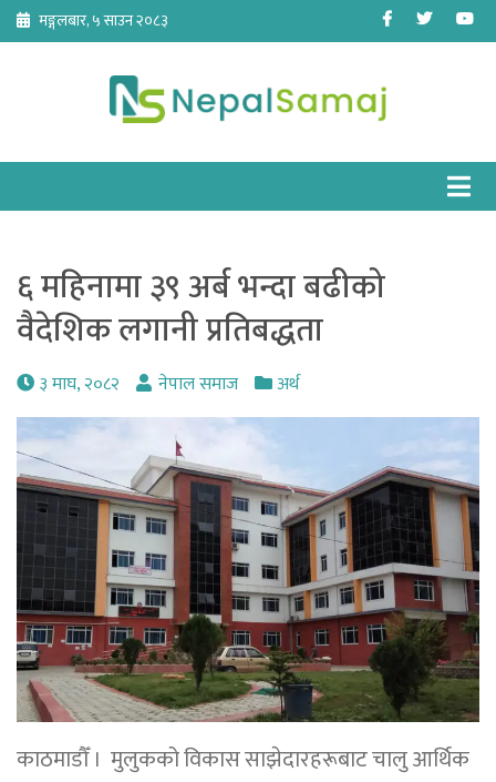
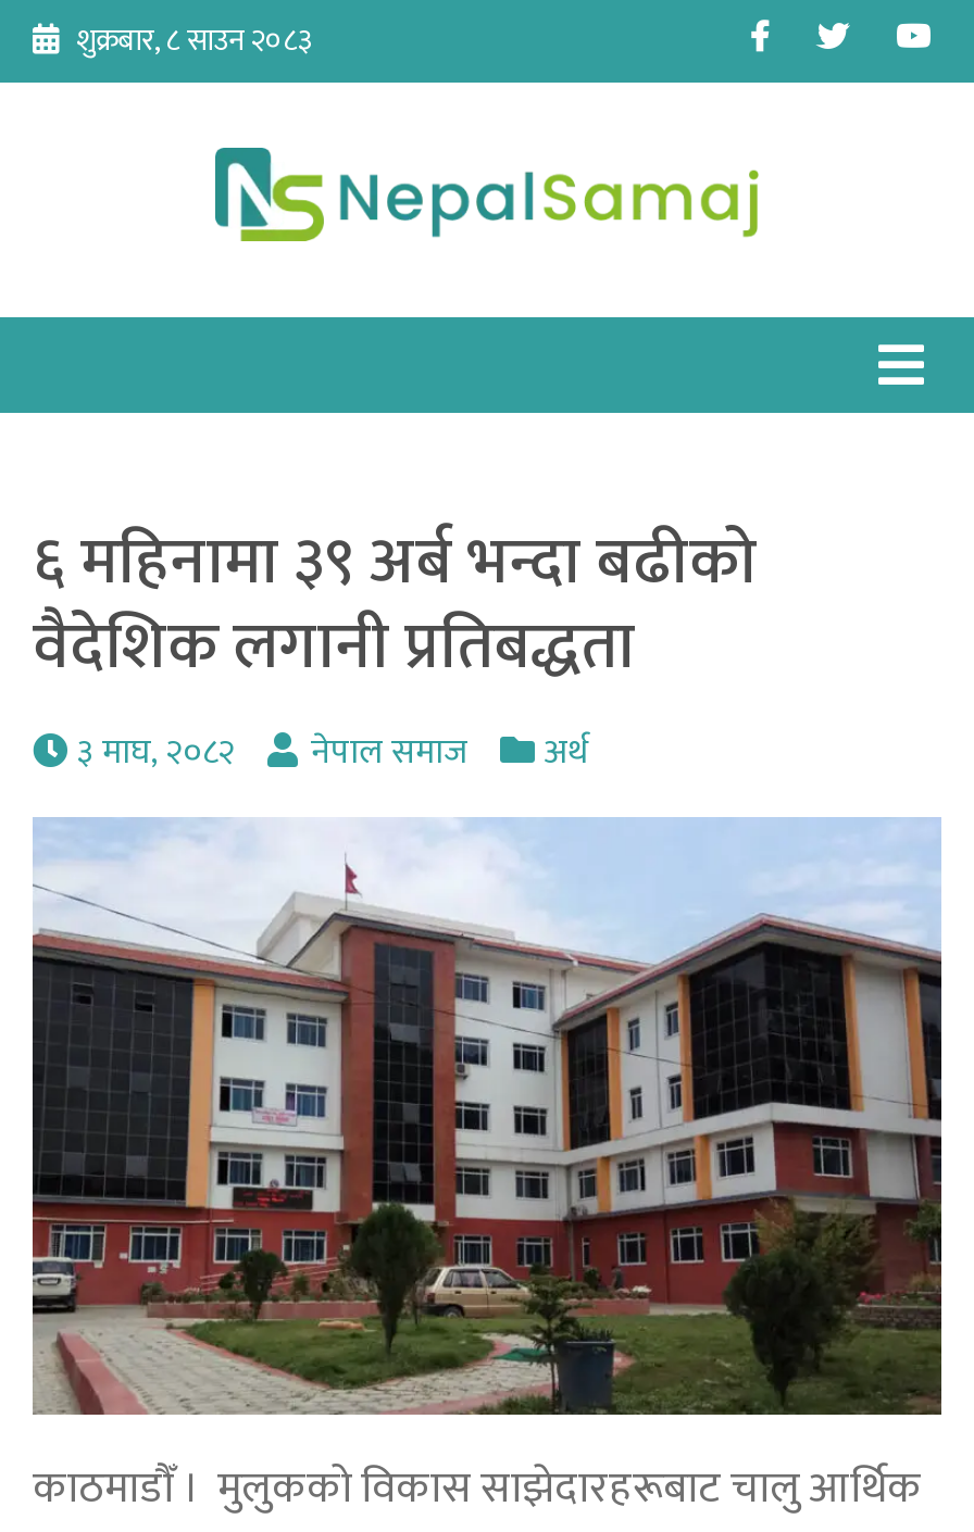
[39,8,168,33] मङ्गलबार, ५ साउन २०८३ -> [76,15,313,65] शुक्रबार, ८ साउन २०८३

